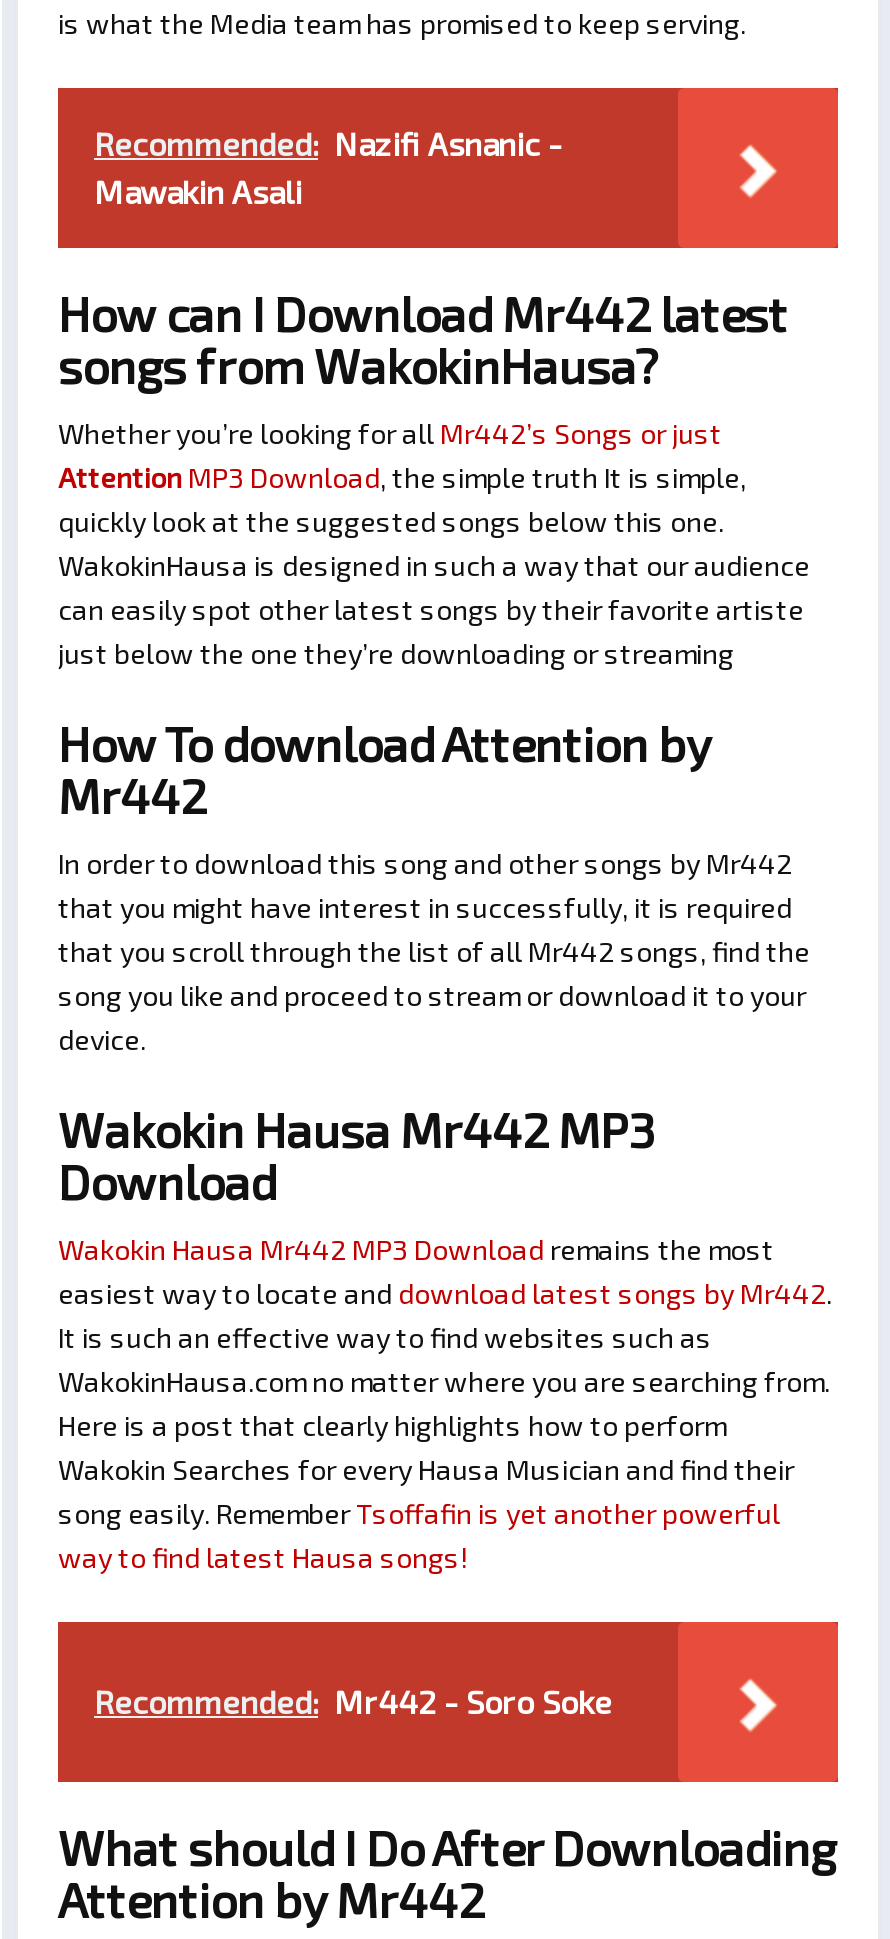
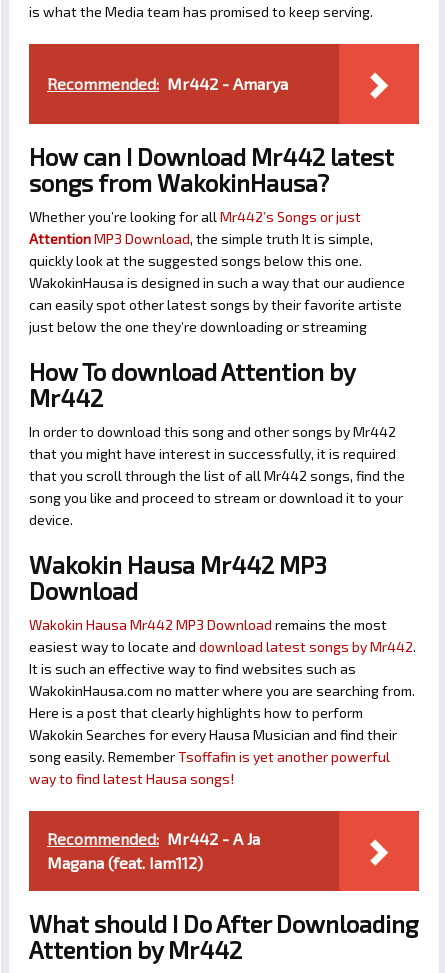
[94,125,562,211] Recommended: Nazifi Asnanic - | Mawakin Asali -> [47,74,288,93] Recommended: Mr442 - Amarya
[94,1683,612,1721] Recommended: Mr442 - Soro Soke -> [47,829,260,872] Recommended: Mr442 - A Ja | Magana (feat. Iam112)

